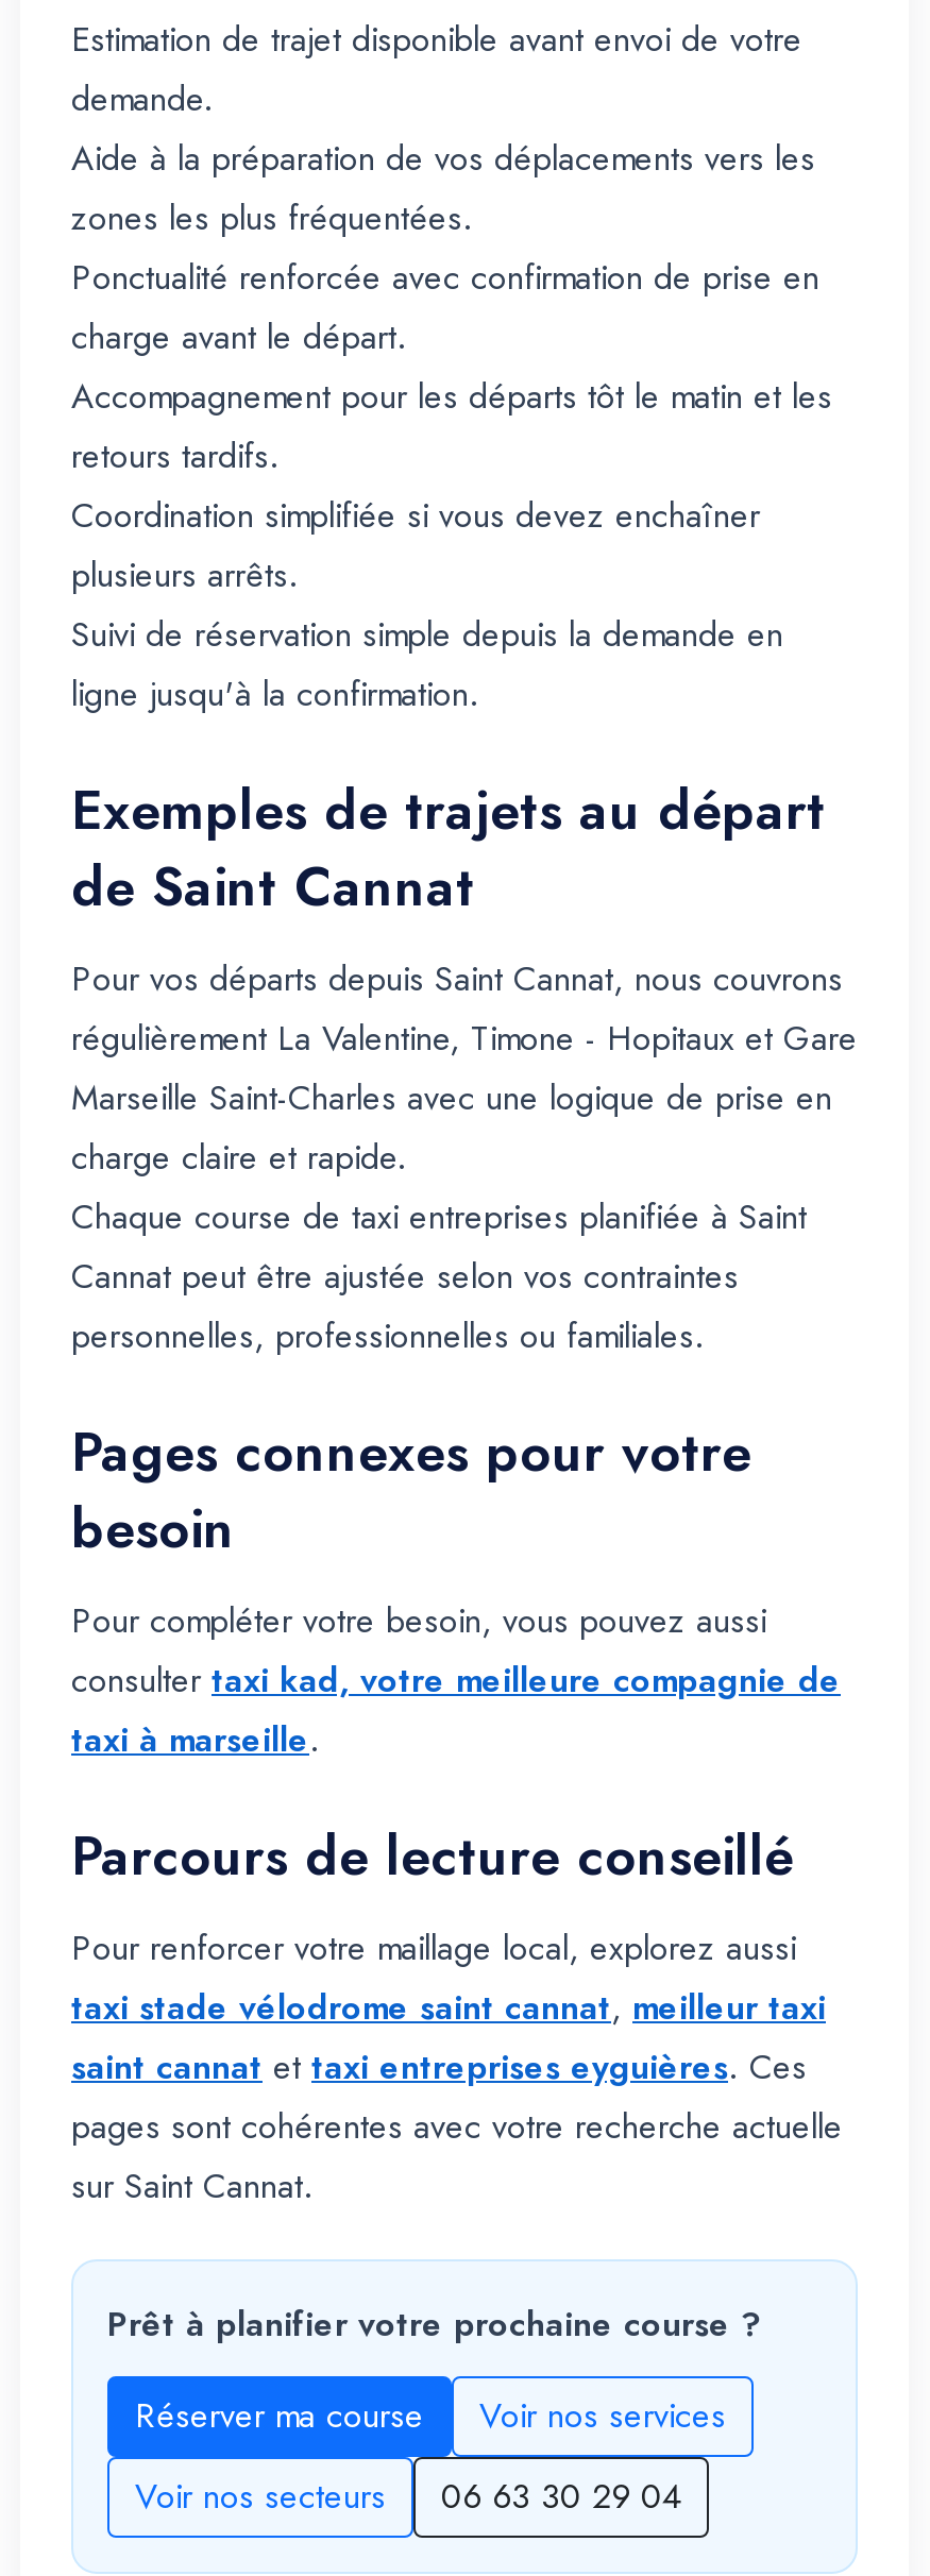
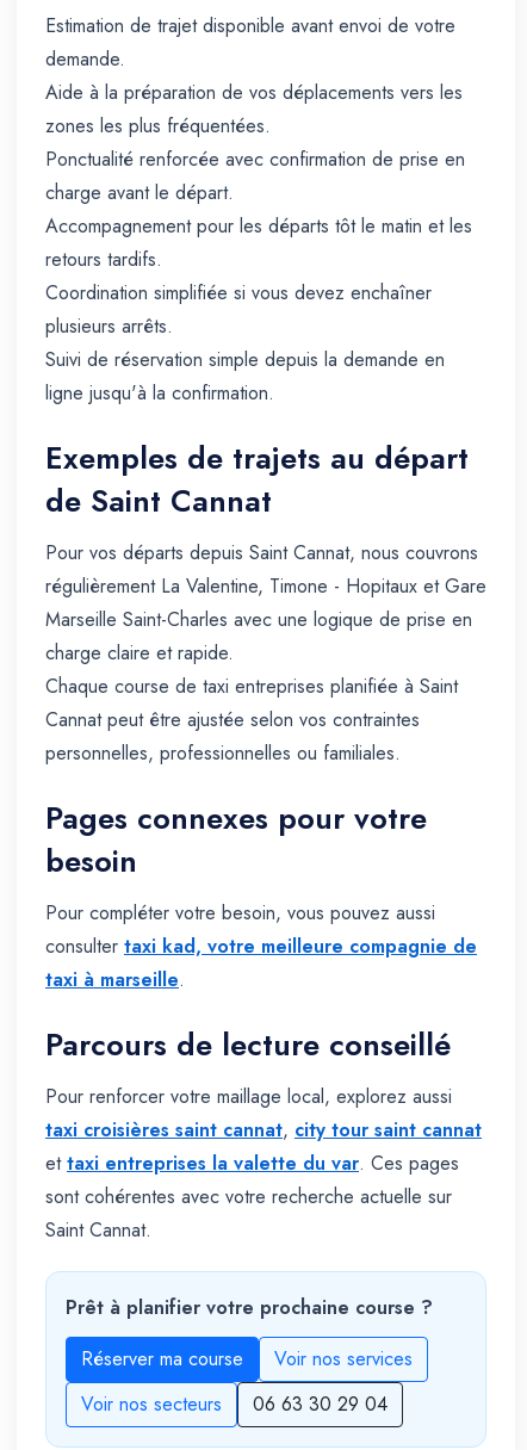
[71,1983,843,2211] taxi stade vélodrome saint cannat, meilleur taxi | saint cannat et taxi entreprises eyguières. Ces | pages sont cohérentes avec votre recherche actuelle | sur Saint Cannat. -> [45,1116,482,1244] taxi croisières saint cannat, city tour saint cannat | et taxi entreprises la valette du var. Ces pages | sont cohérentes avec votre recherche actuelle sur | Saint Cannat.

